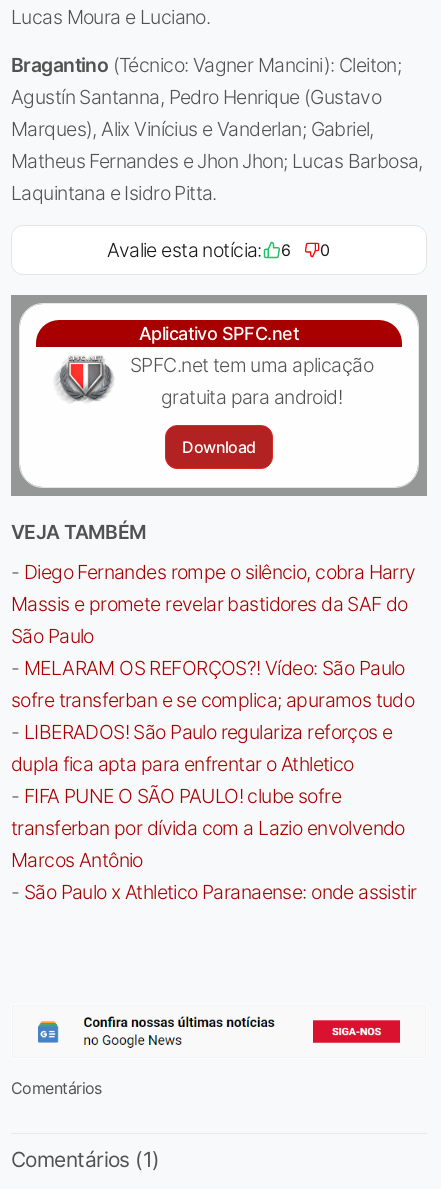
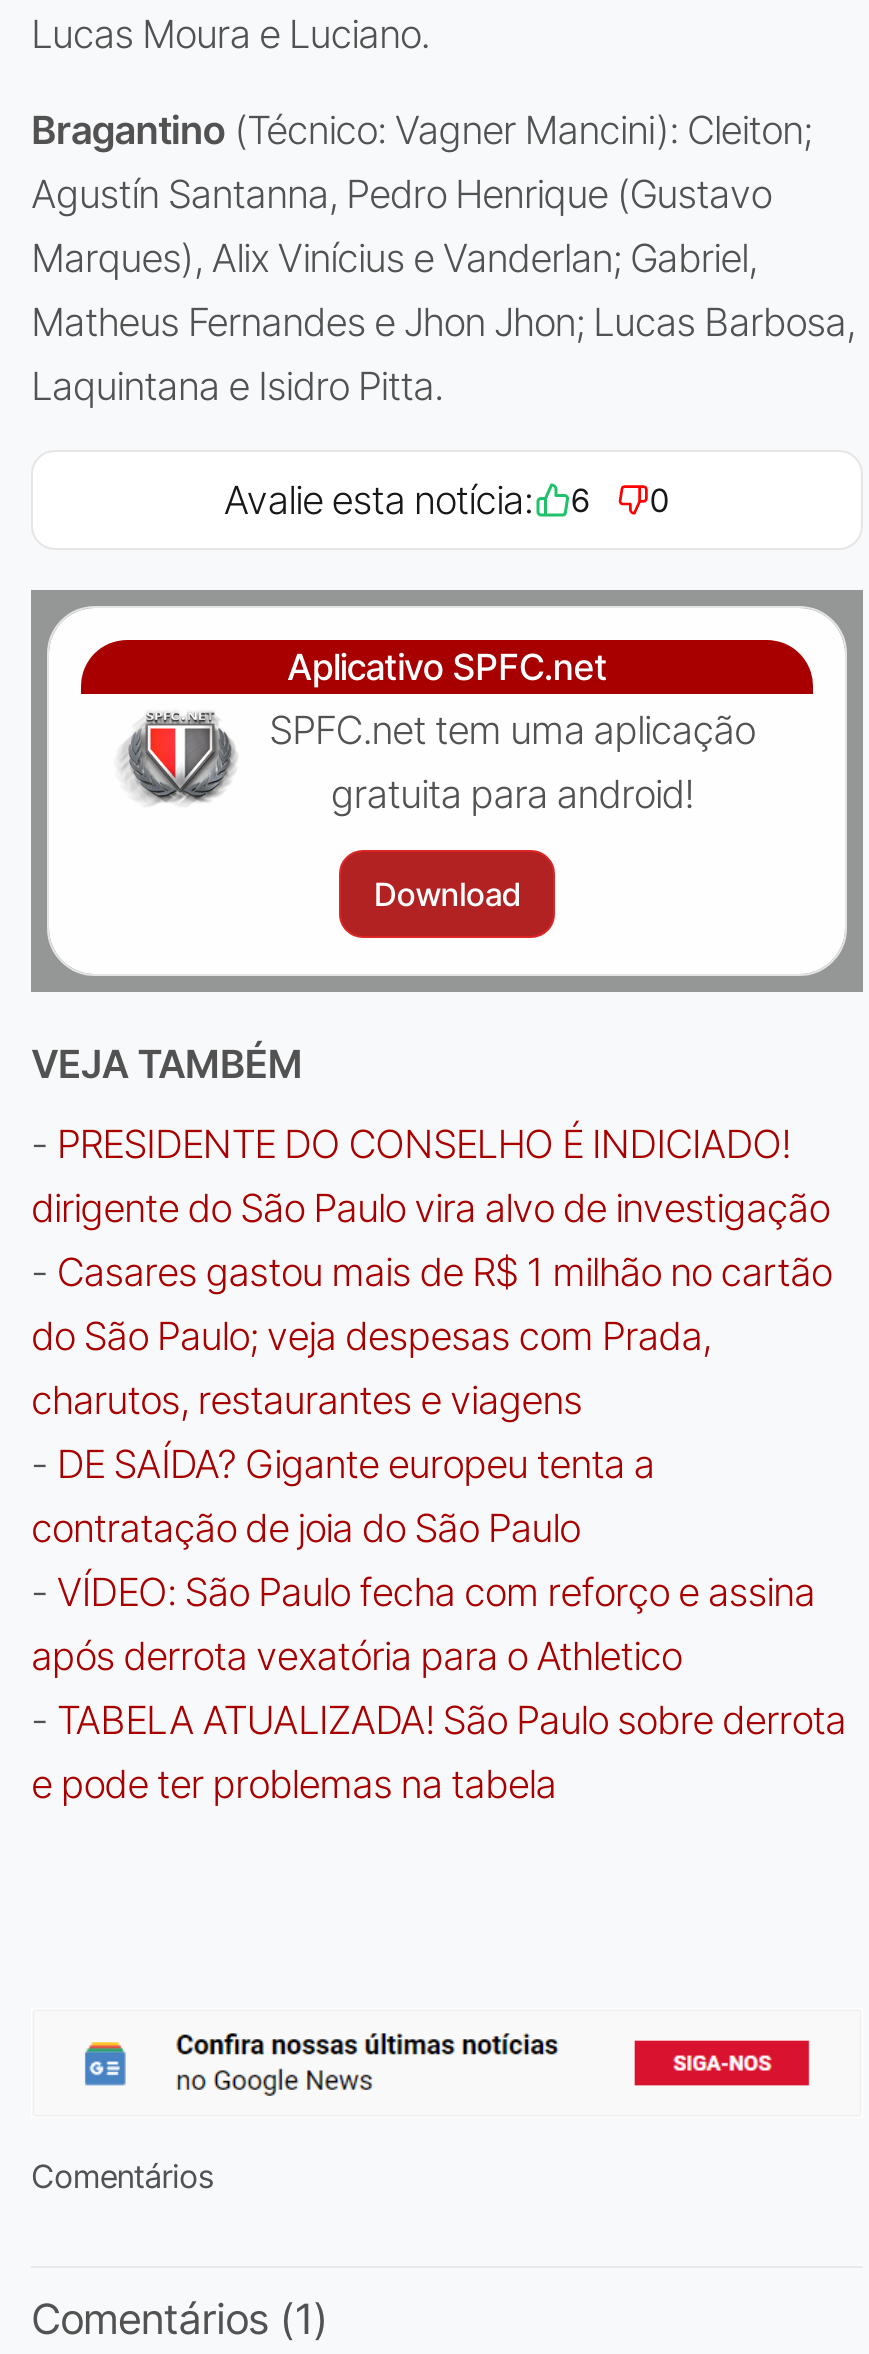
[11,560,416,904] - Diego Fernandes rompe o silêncio, cobra Harry | Massis e promete revelar bastidores da SAF do | São Paulo | - MELARAM OS REFORÇOS?! Vídeo: São Paulo | sofre transferban e se complica; apuramos tudo | - LIBERADOS! São Paulo regulariza reforços e | dupla fica apta para enfrentar o Athletico | - FIFA PUNE O SÃO PAULO! clube sofre | transferban por dívida com a Lazio envolvendo | Marcos Antônio | - São Paulo x Athletico Paranaense: onde assistir -> [31,1120,846,1808] - PRESIDENTE DO CONSELHO É INDICIADO! | dirigente do São Paulo vira alvo de investigação | - Casares gastou mais de R$ 1 milhão no cartão | do São Paulo; veja despesas com Prada, | charutos, restaurantes e viagens | - DE SAÍDA? Gigante europeu tenta a | contratação de joia do São Paulo | - VÍDEO: São Paulo fecha com reforço e assina | após derrota vexatória para o Athletico | - TABELA ATUALIZADA! São Paulo sobre derrota | e pode ter problemas na tabela

